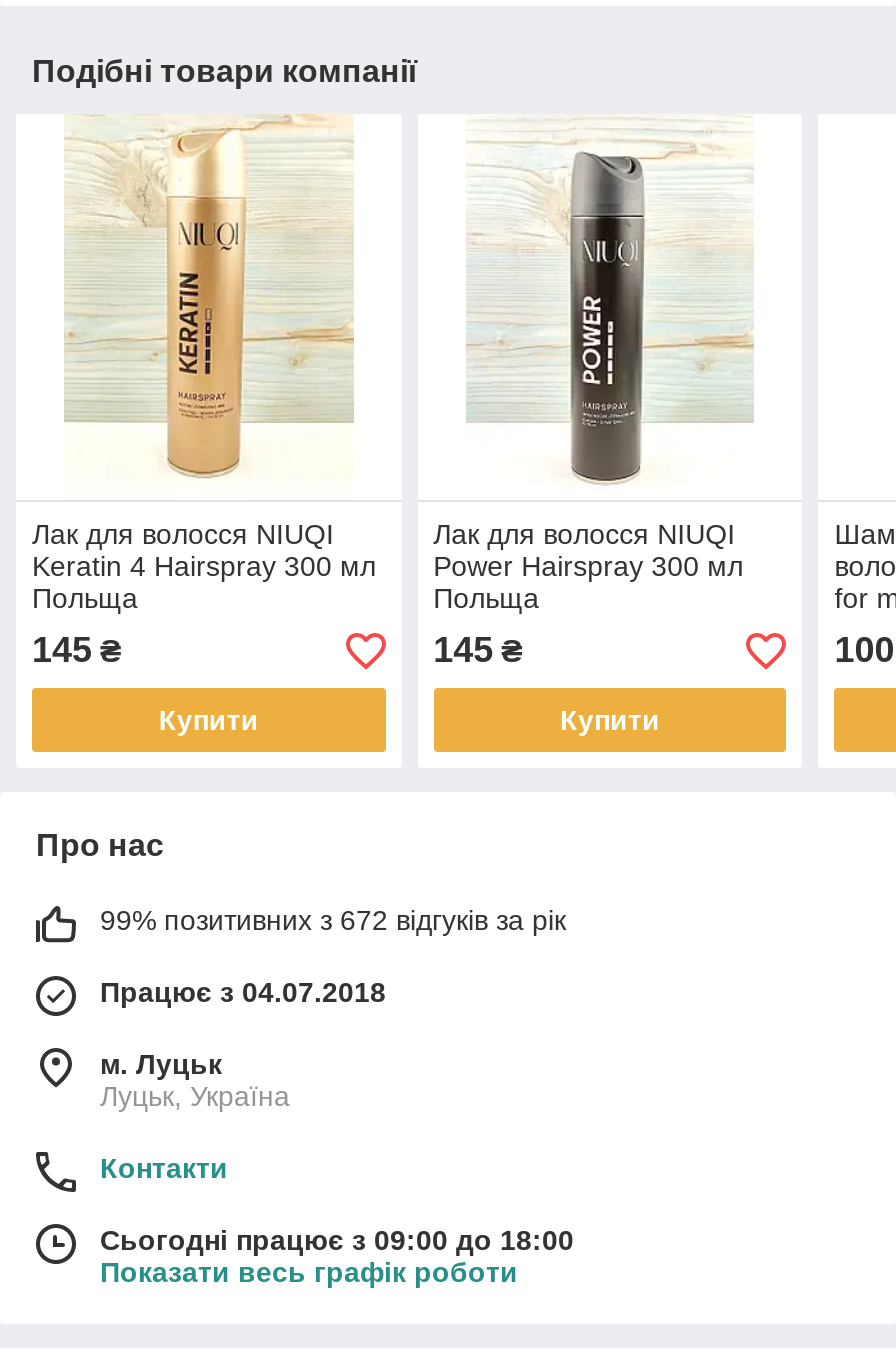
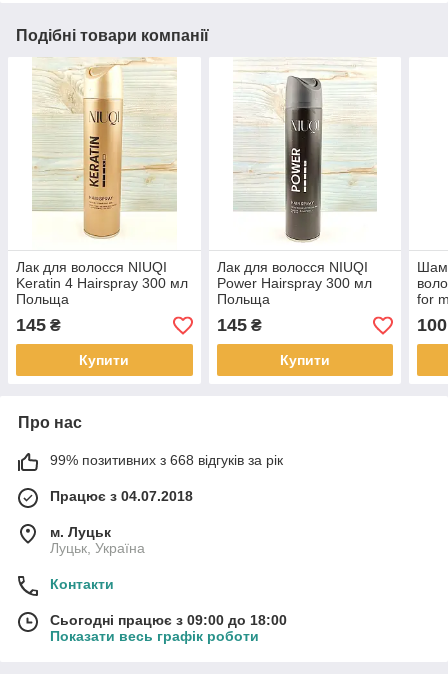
[100,904,566,936] 99% позитивних з 672 відгуків за рік -> [50,452,283,468] 99% позитивних з 668 відгуків за рік

